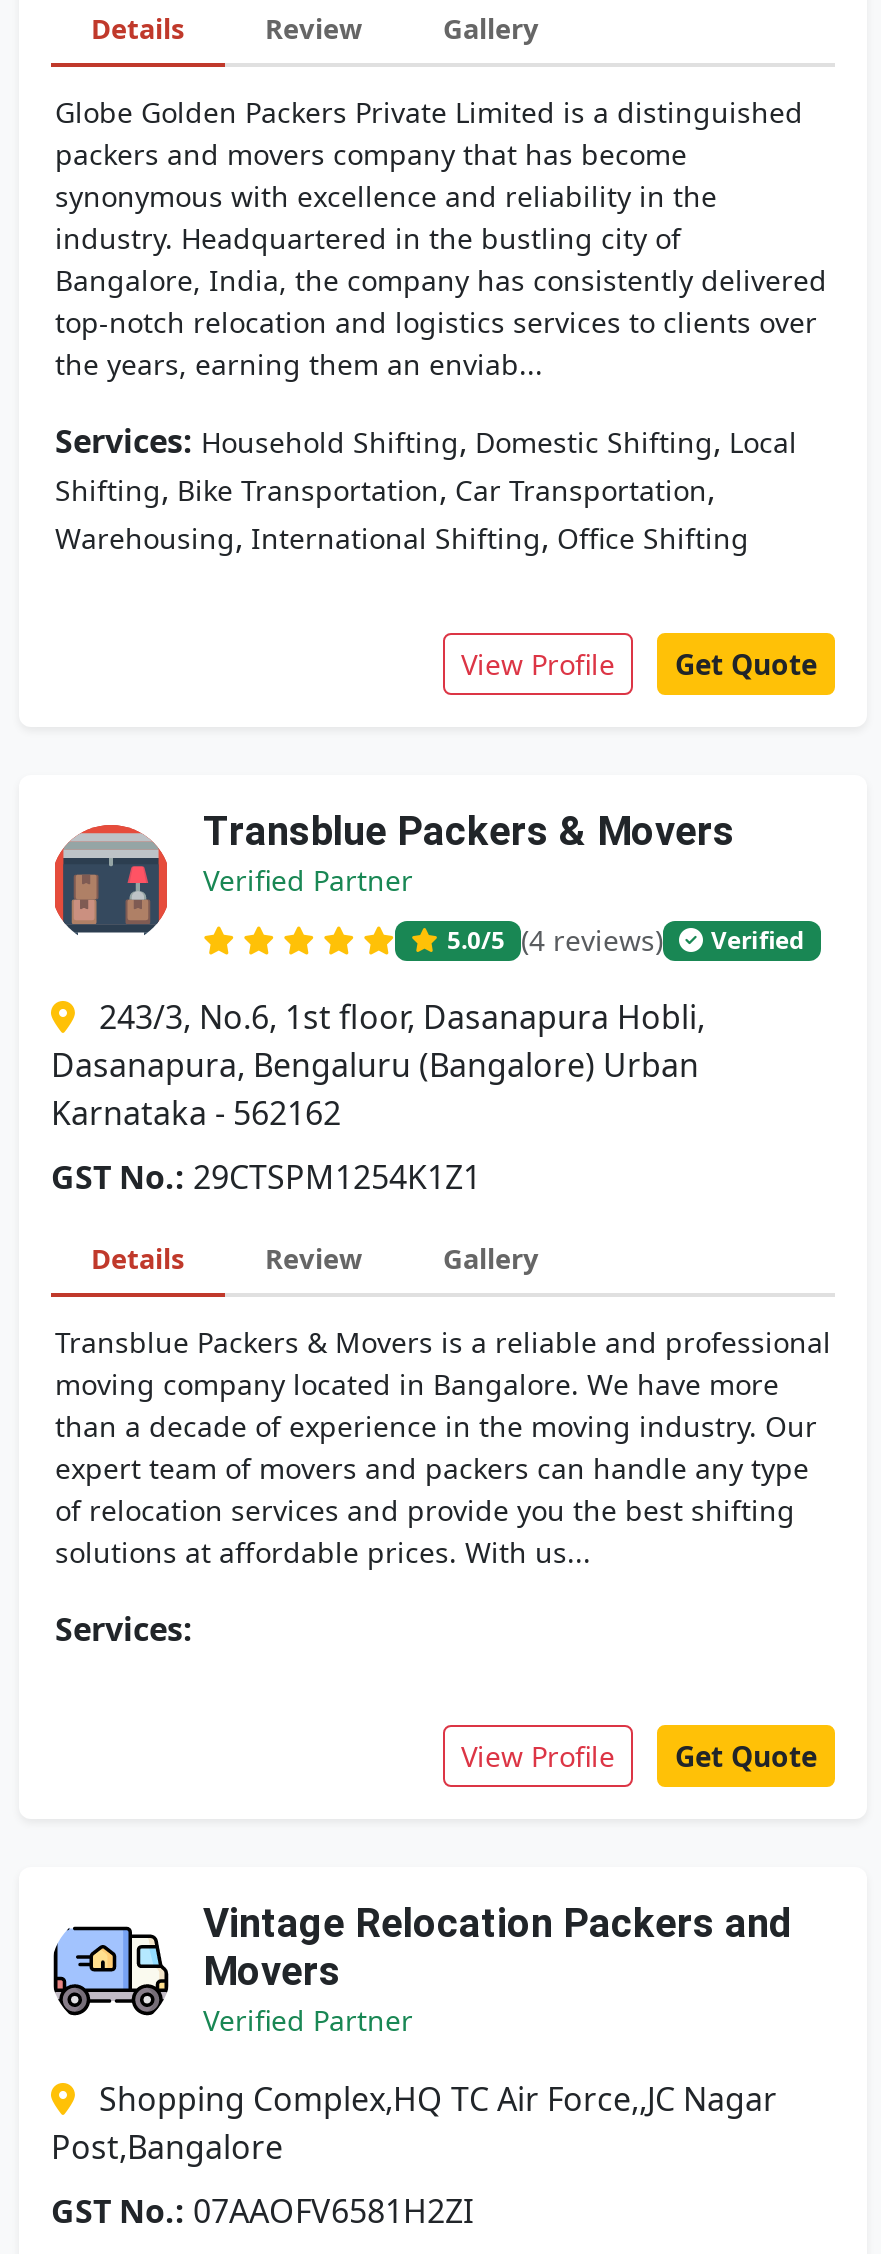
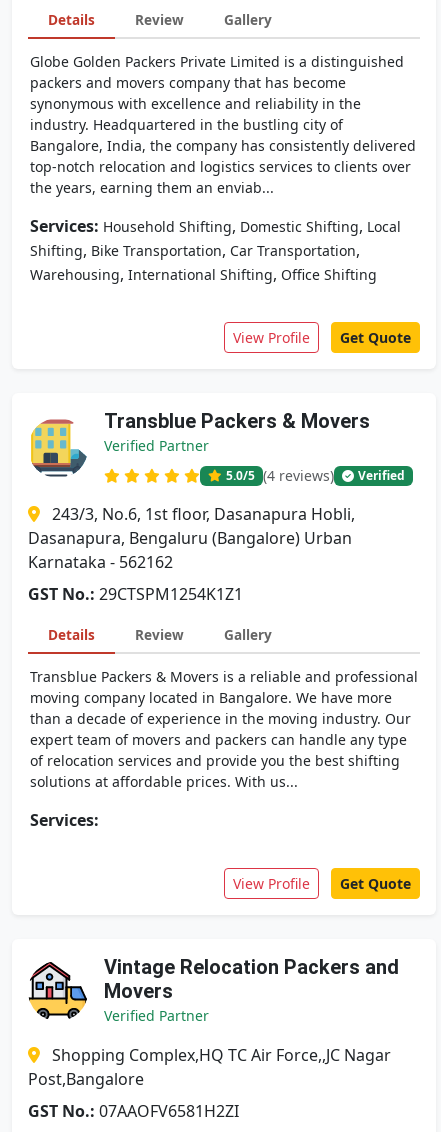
[53,823,169,943] [image] -> [30,418,88,478] [image]
[51,1913,171,2027] [image] -> [29,961,87,1020] [image]

